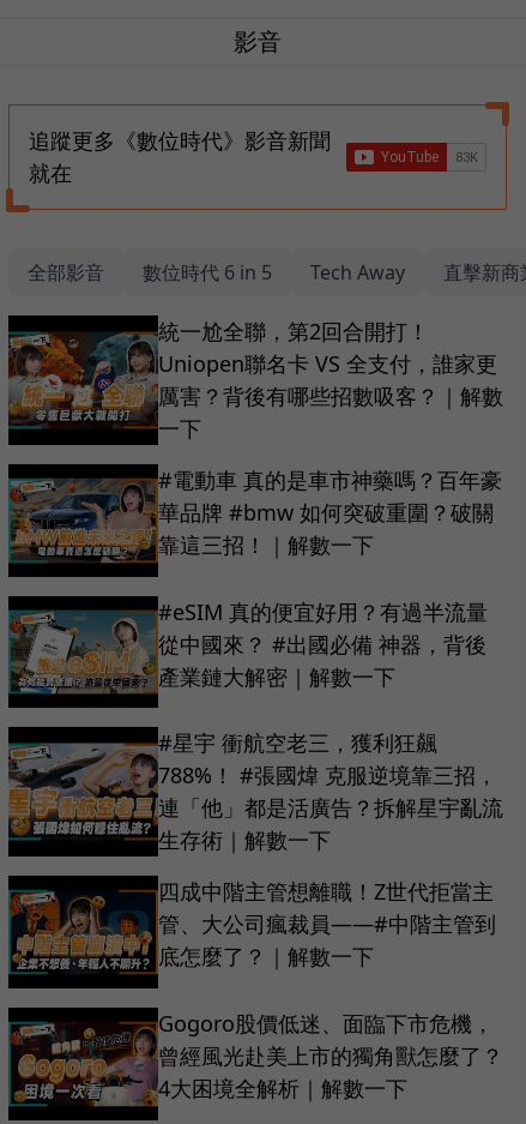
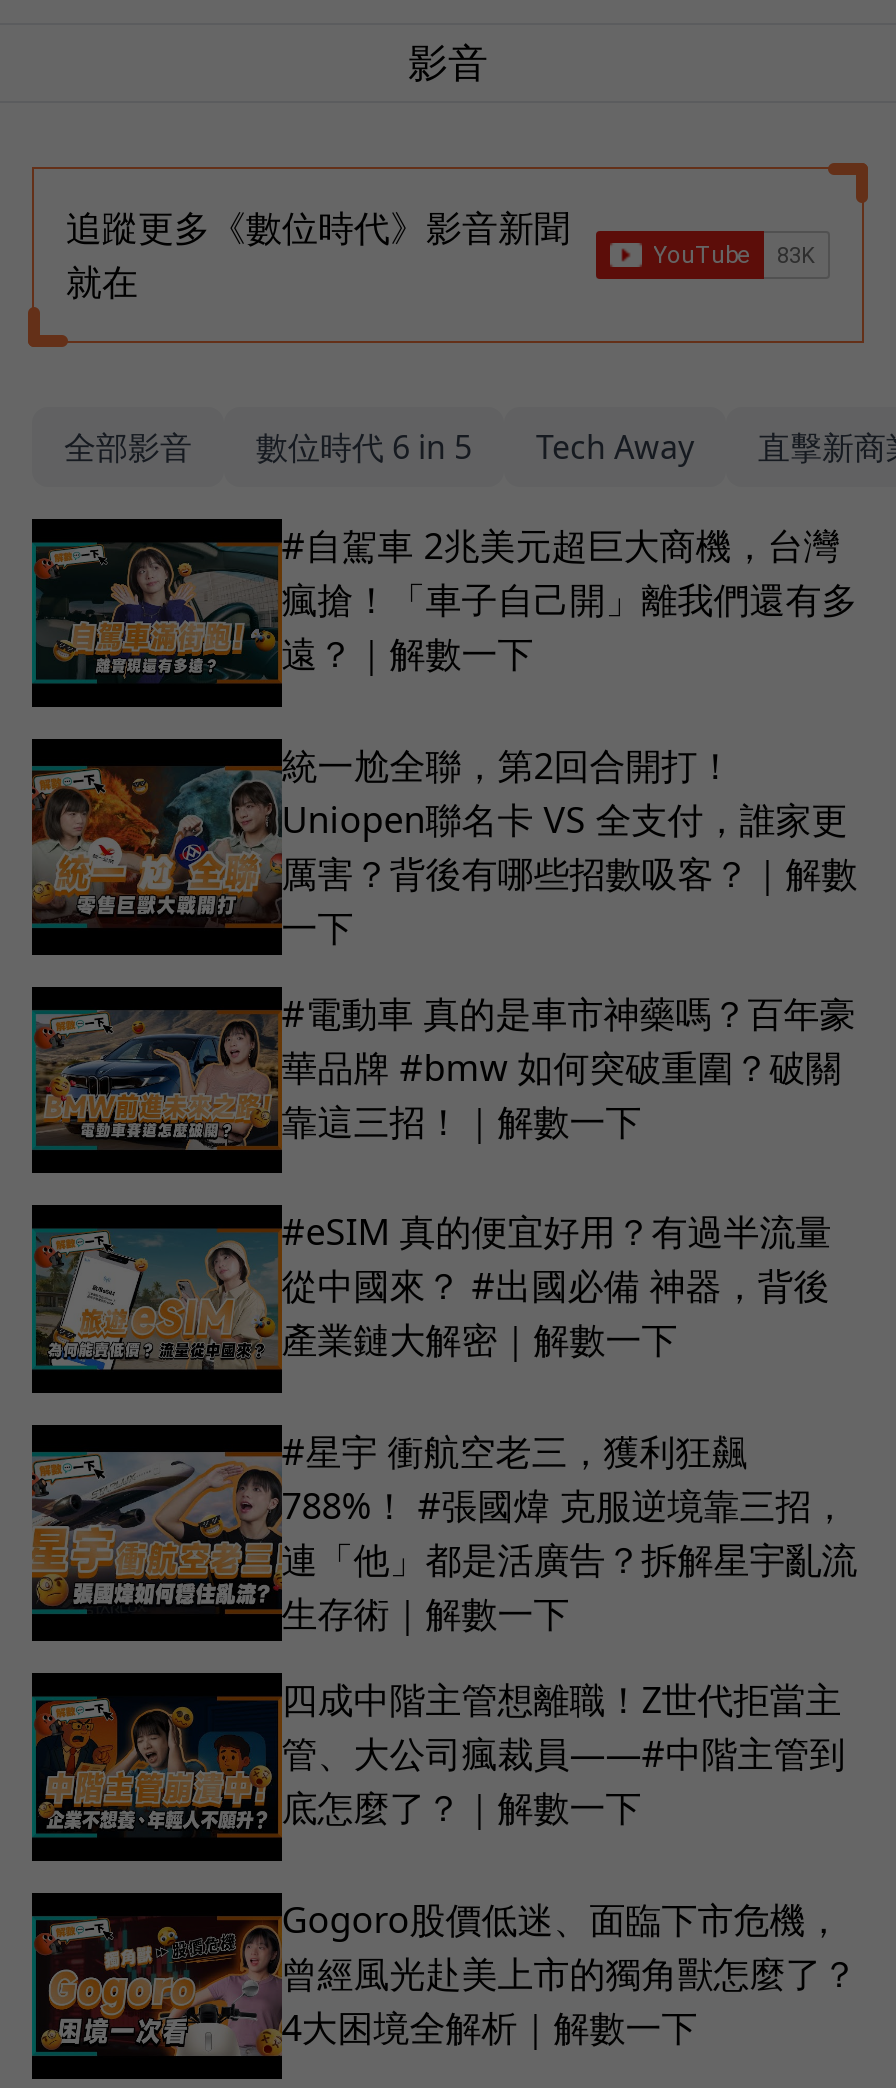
none -> [30,521,858,709] [image] | #自駕車 2兆美元超巨大商機，台灣 | 瘋搶！「車子自己開」離我們還有多 | 遠？｜解數一下

